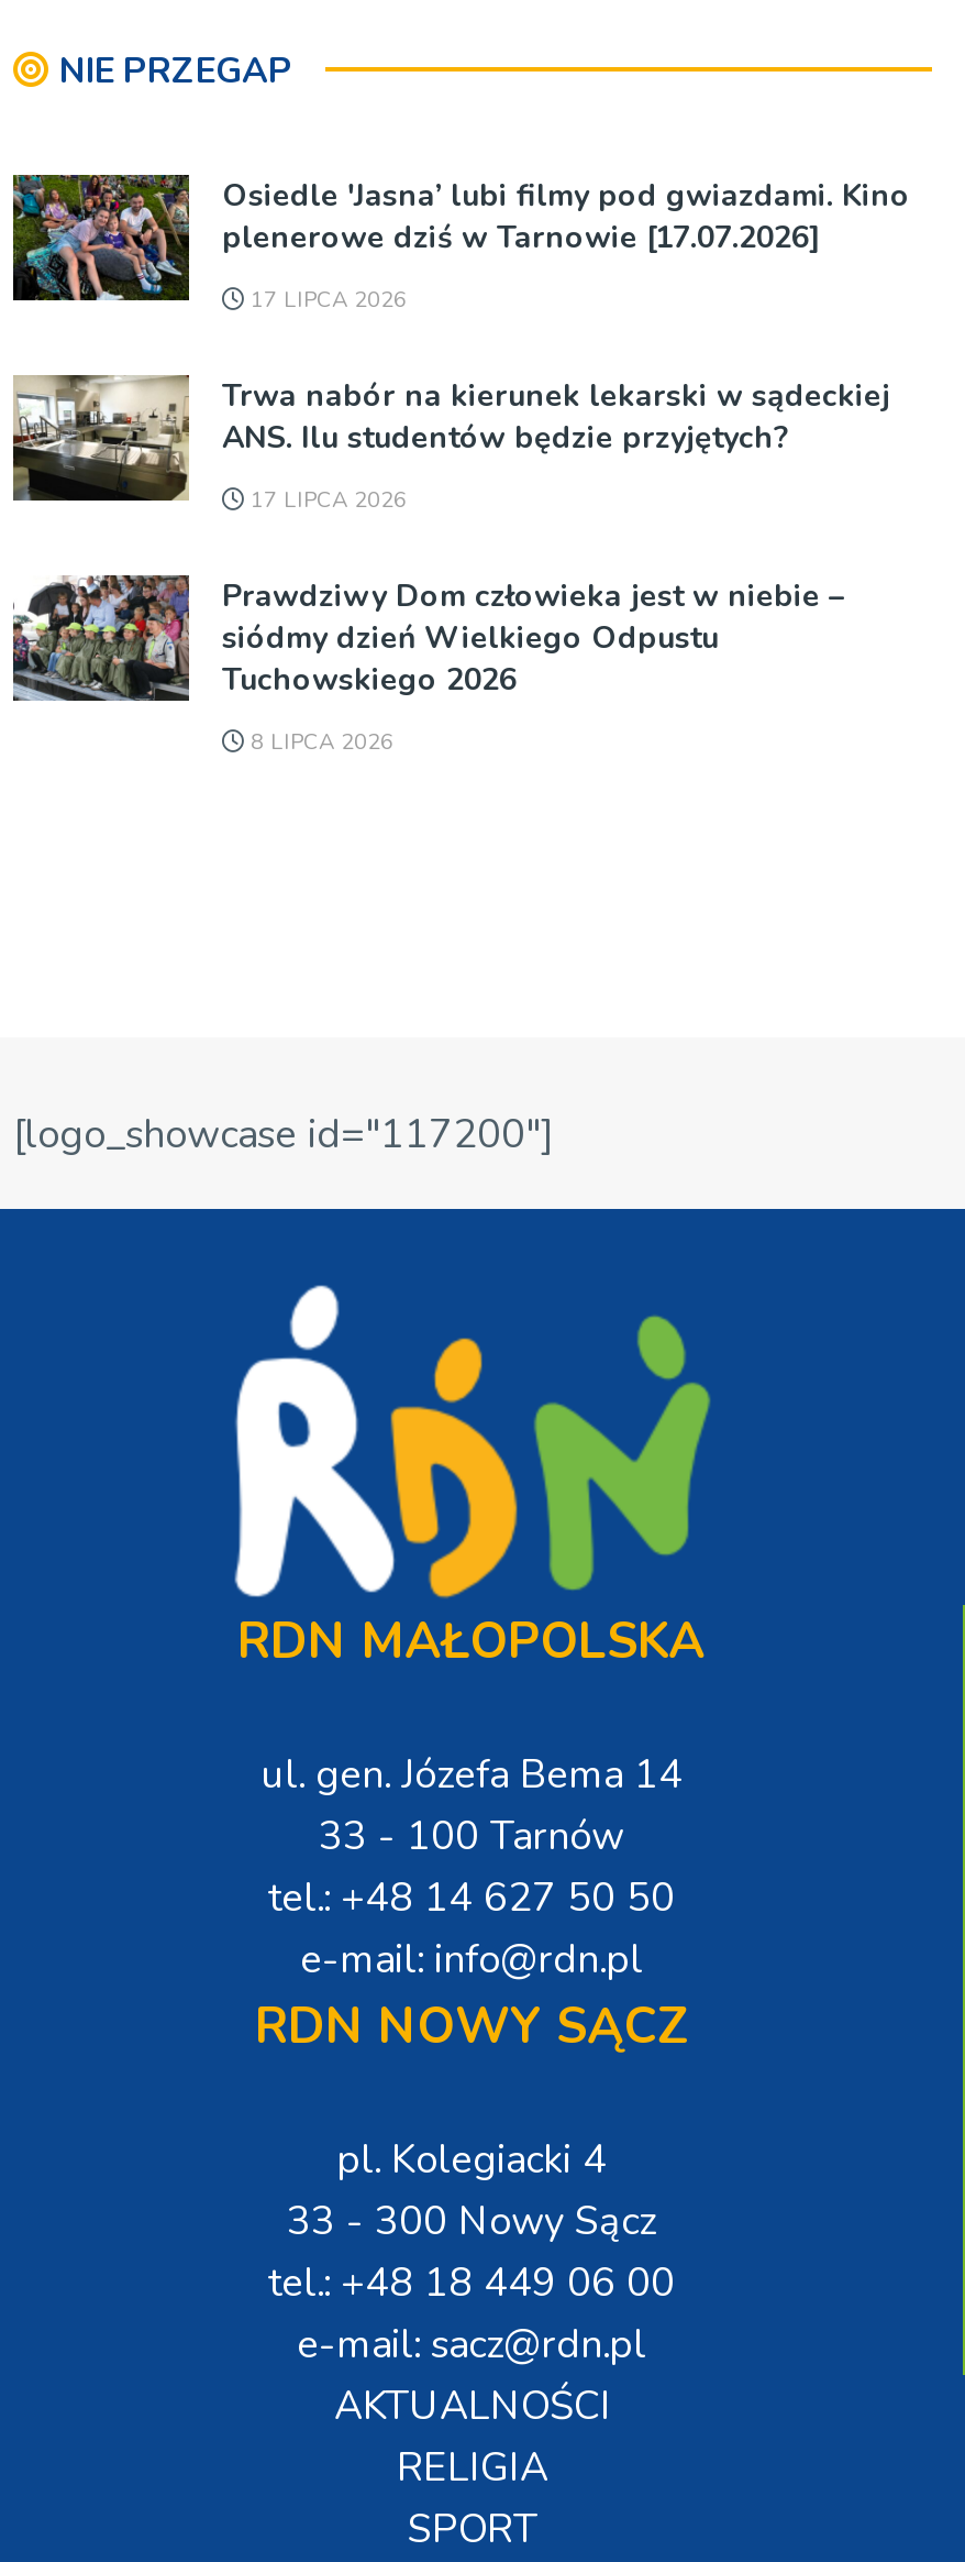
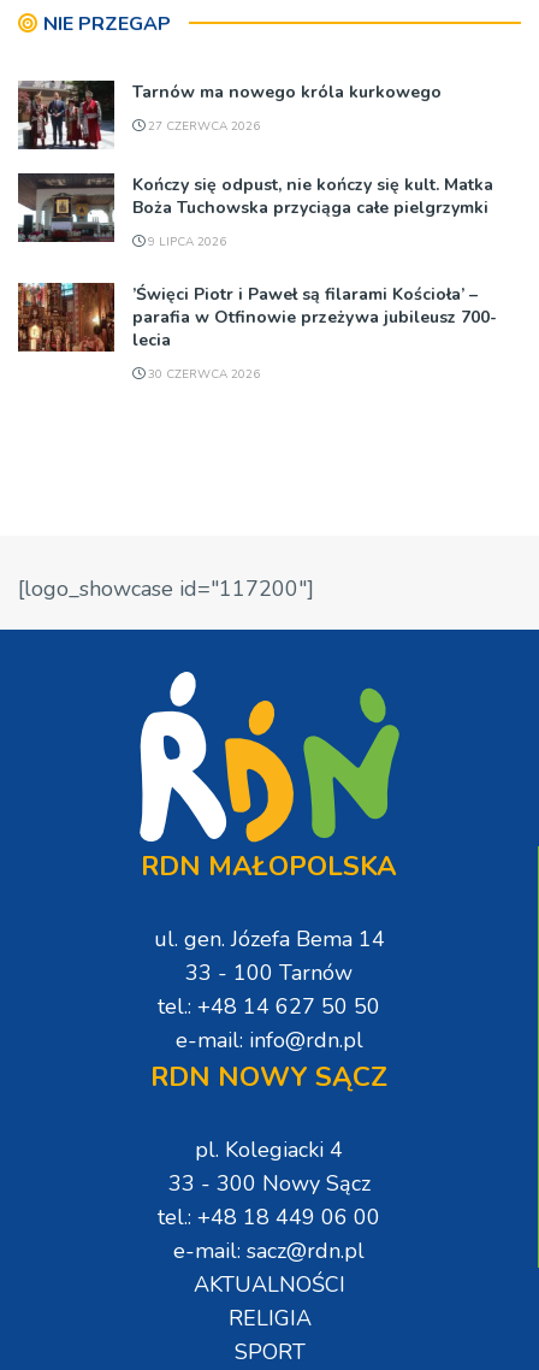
[11,174,910,301] [image] | Osiedle 'Jasna’ lubi filmy pod gwiazdami. Kino | plenerowe dziś w Tarnowie [17.07.2026] -> [18,79,442,150] [image] | Tarnów ma nowego króla kurkowego
[244,285,407,316] 17 LIPCA 2026 -> [144,117,260,134] 27 CZERWCA 2026
[11,374,890,502] [image] | Trwa nabór na kierunek lekarski w sądeckiej | ANS. Ilu studentów będzie przyjętych? -> [18,172,493,243] [image] | Kończy się odpust, nie kończy się kult. Matka | Boża Tuchowska przyciąga całe pielgrzymki
[244,485,407,516] 17 LIPCA 2026 -> [144,233,226,250] 9 LIPCA 2026
[11,574,844,702] [image] | Prawdziwy Dom człowieka jest w niebie – | siódmy dzień Wielkiego Odpustu | Tuchowskiego 2026 -> [17,282,497,353] [image] | ’Święci Piotr i Paweł są filarami Kościoła’ – | parafia w Otfinowie przeżywa jubileusz 700- | lecia
[244,727,393,758] 8 LIPCA 2026 -> [144,366,260,383] 30 CZERWCA 2026

